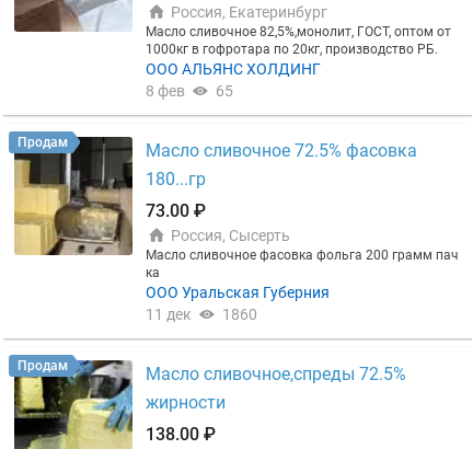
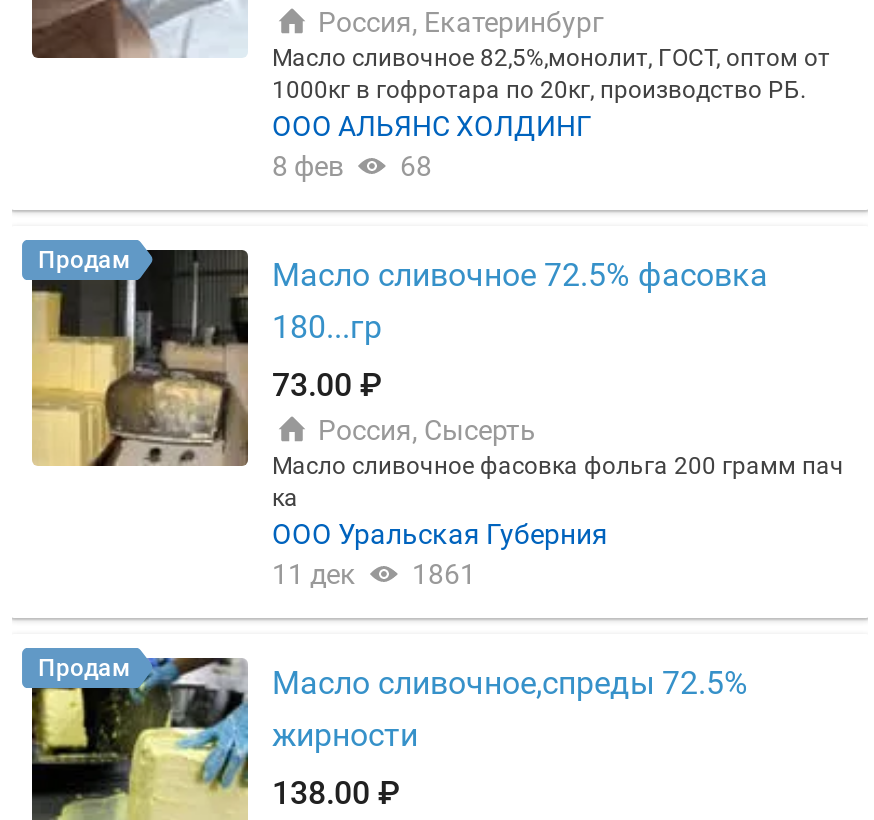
[146,82,233,100] 8 фев 65 -> [272,150,432,182] 8 фев 68
[146,306,257,323] 11 дек 1860 -> [272,558,476,590] 11 дек 1861

